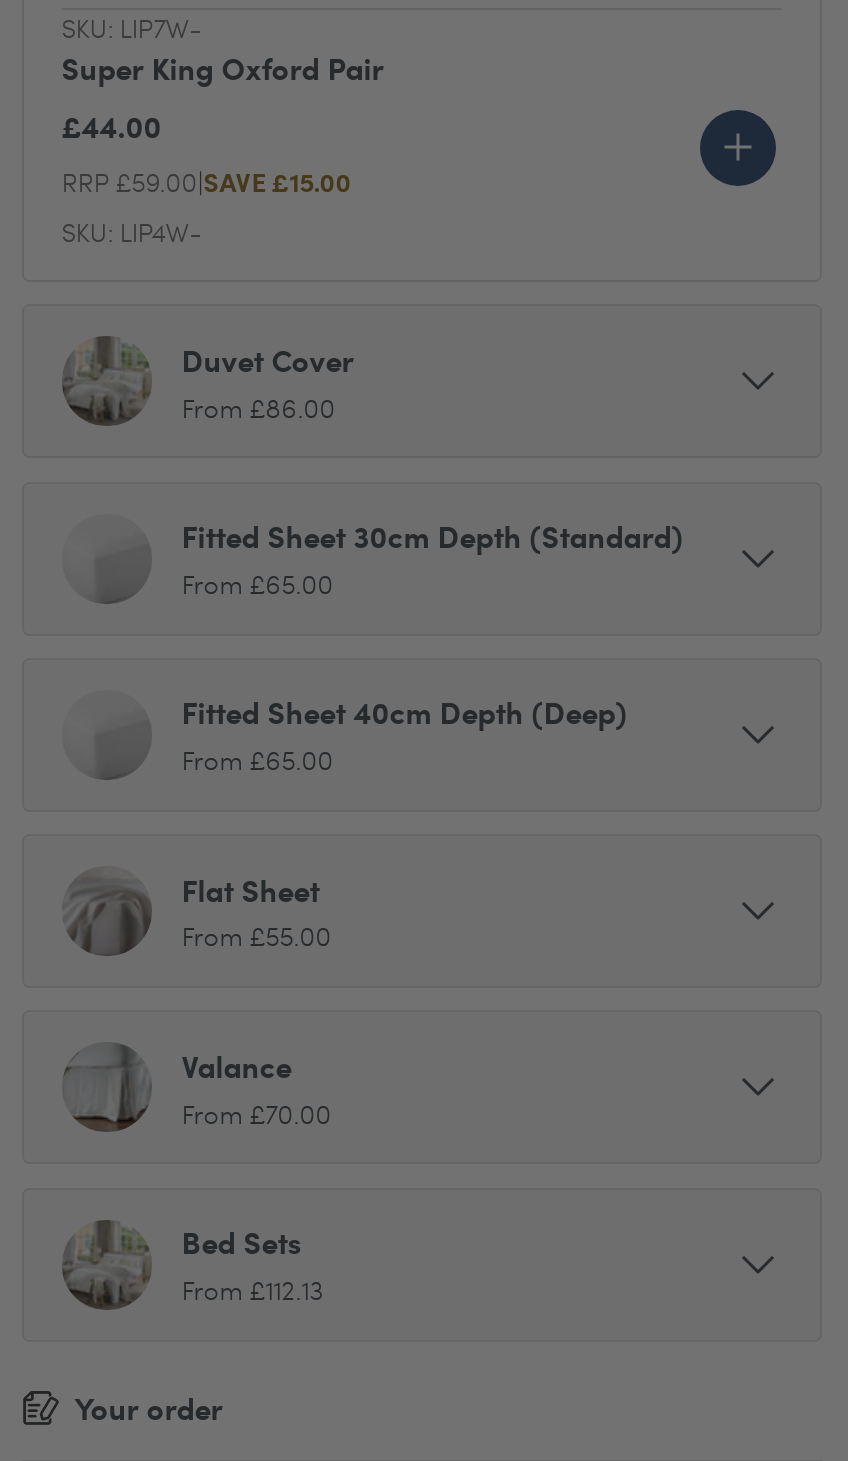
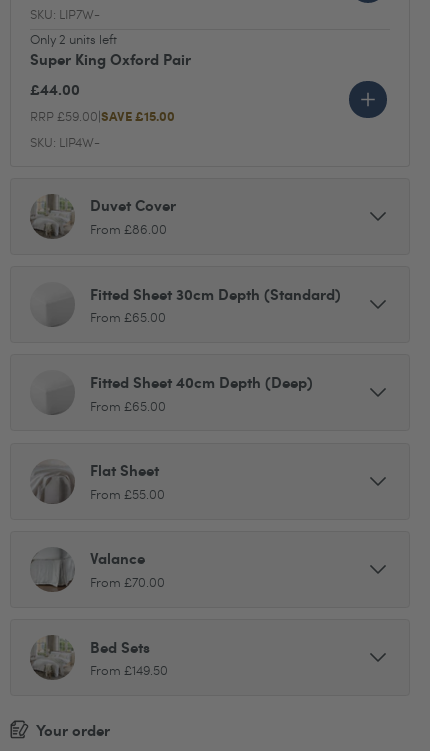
none -> [30,30,117,48] Only 2 units left
[182,1272,324,1308] From £112.13 -> [90,661,168,679] From £149.50

